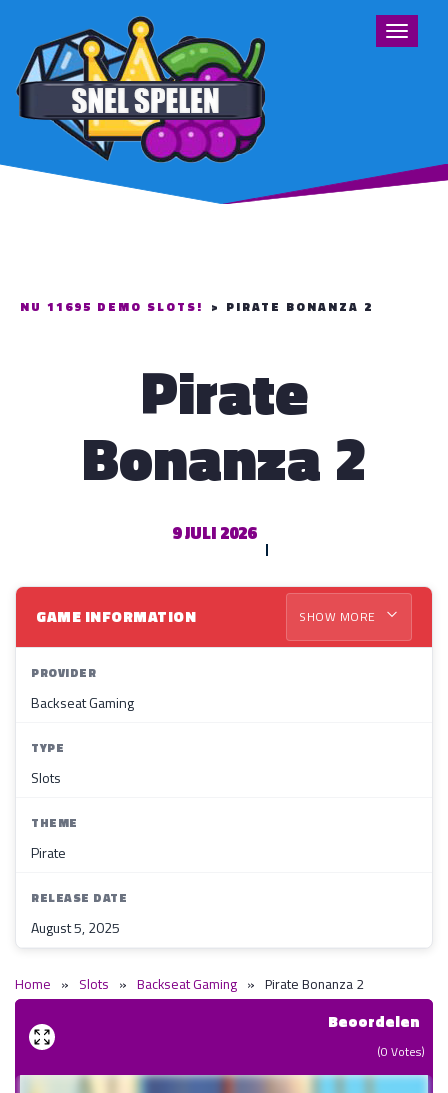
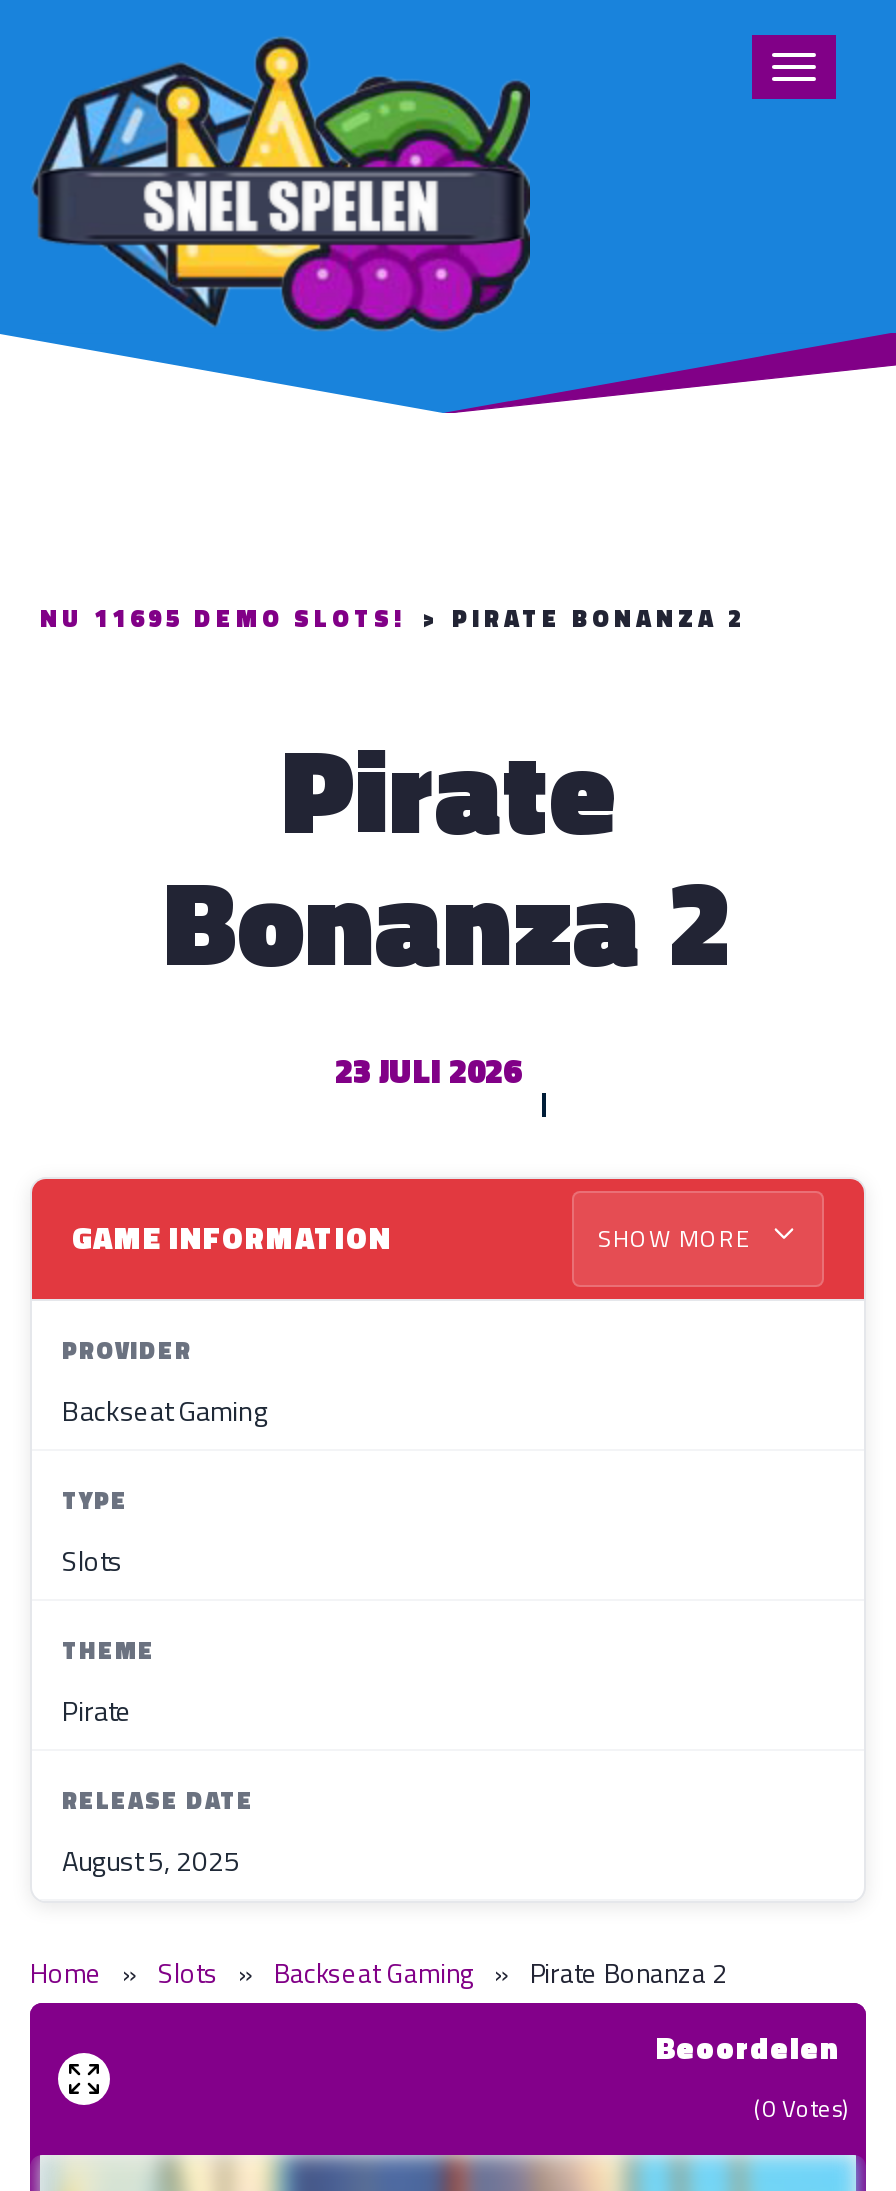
[172,520,256,546] 9 JULI 2026 -> [335,1045,521,1097] 23 JULI 2026

